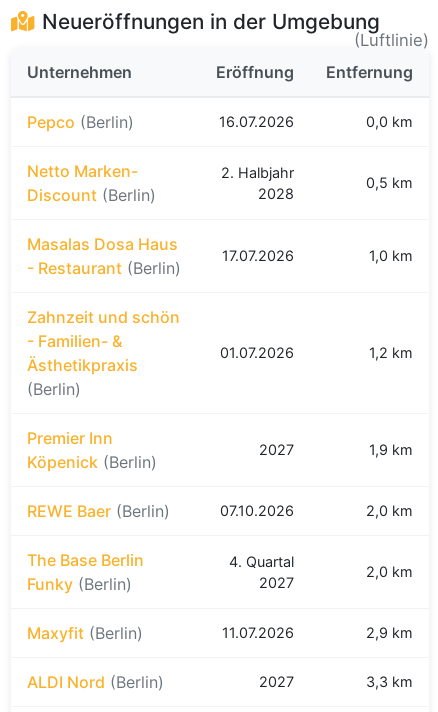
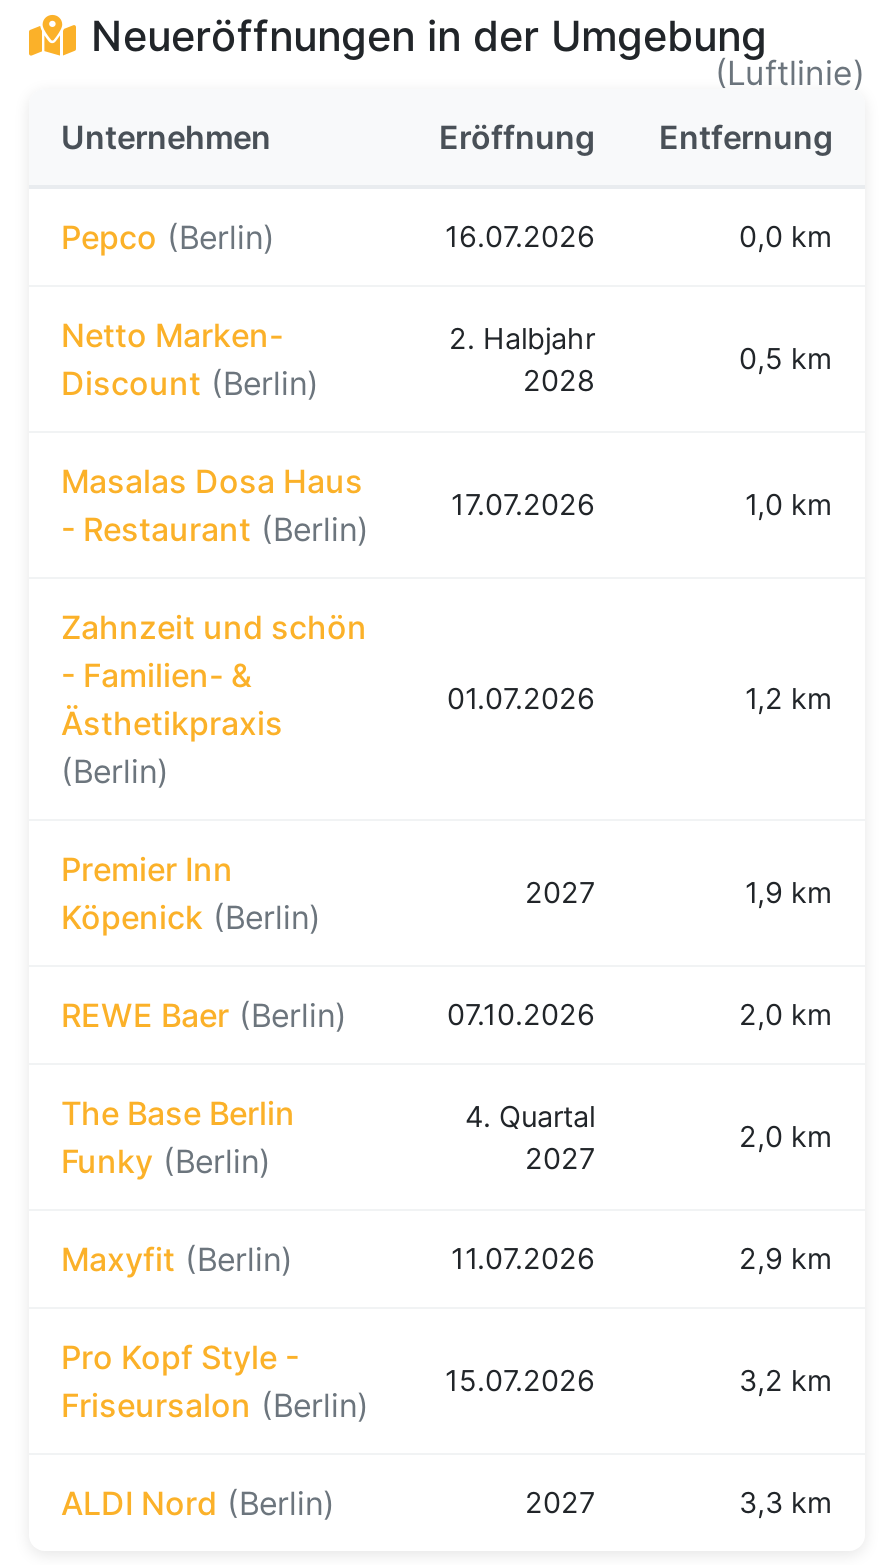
none -> [61,1338,369,1426] Pro Kopf Style - | Friseursalon (Berlin)
none -> [445,1364,833,1398] 15.07.2026 | 3,2 km

